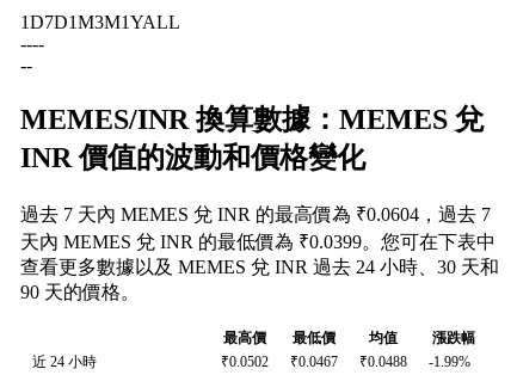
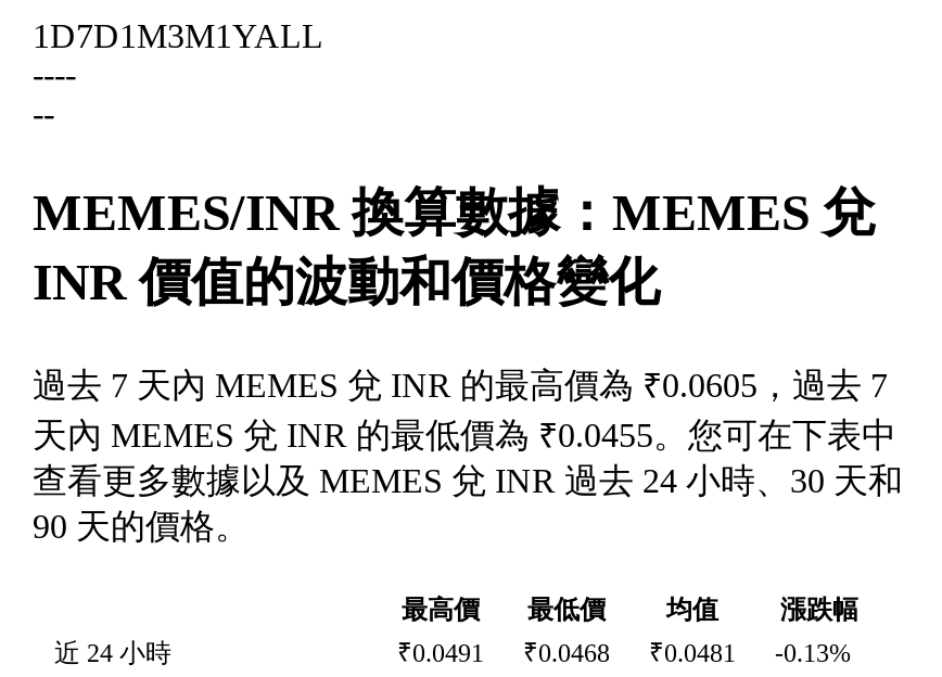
[20,204,491,225] 過去 7 天內 MEMES 兌 INR 的最高價為 ₹0.0604，過去 7 -> [33,367,888,404] 過去 7 天內 MEMES 兌 INR 的最高價為 ₹0.0605，過去 7
[20,232,496,252] 天內 MEMES 兌 INR 的最低價為 ₹0.0399。您可在下表中 -> [33,417,896,454] 天內 MEMES 兌 INR 的最低價為 ₹0.0455。您可在下表中
[221,354,269,370] ₹0.0502 -> [397,638,484,669] ₹0.0491
[290,354,338,370] ₹0.0467 -> [523,638,610,669] ₹0.0468
[359,354,407,370] ₹0.0488 -> [649,638,736,669] ₹0.0481
[429,354,470,370] -1.99% -> [775,638,851,669] -0.13%

